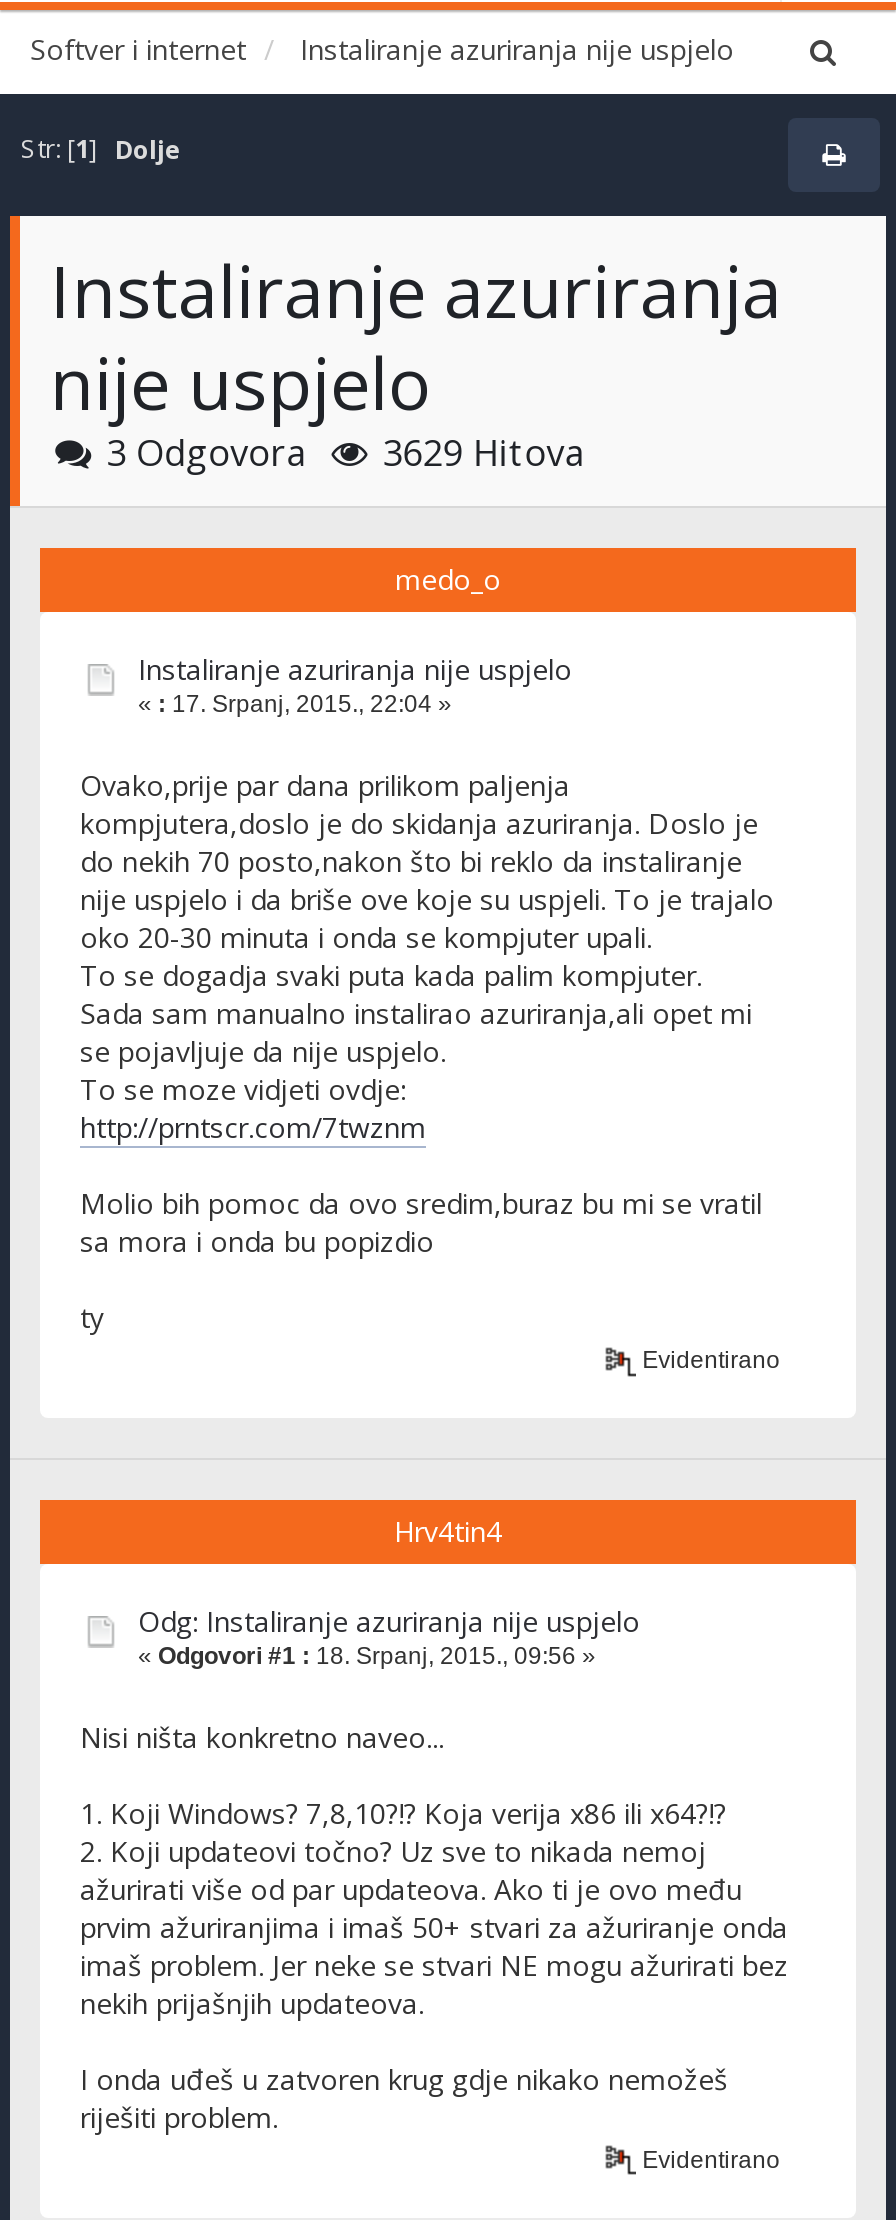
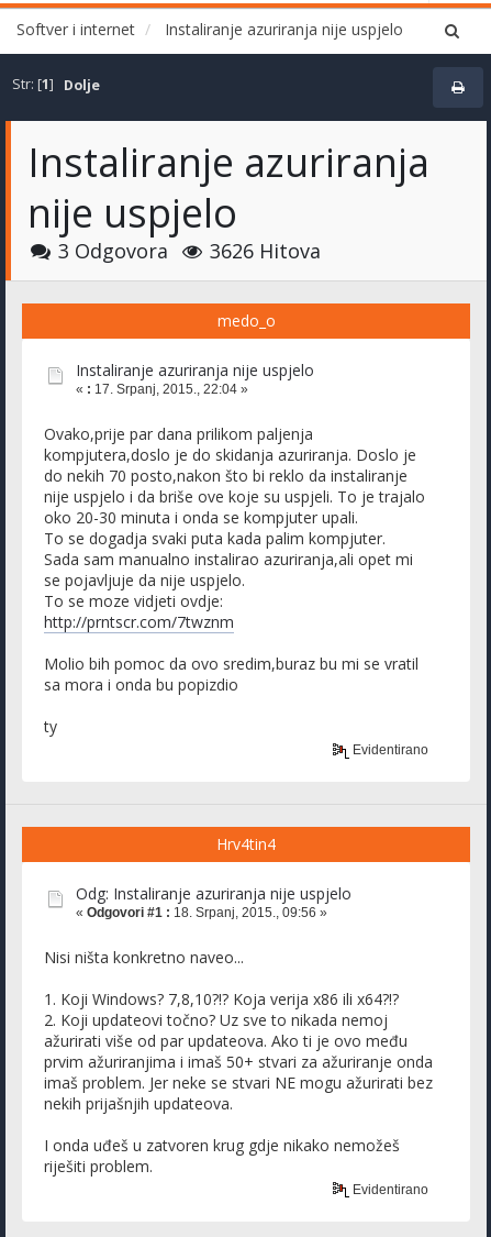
[106,428,585,476] 3 Odgovora 3629 Hitova -> [58,238,321,264] 3 Odgovora 3626 Hitova

